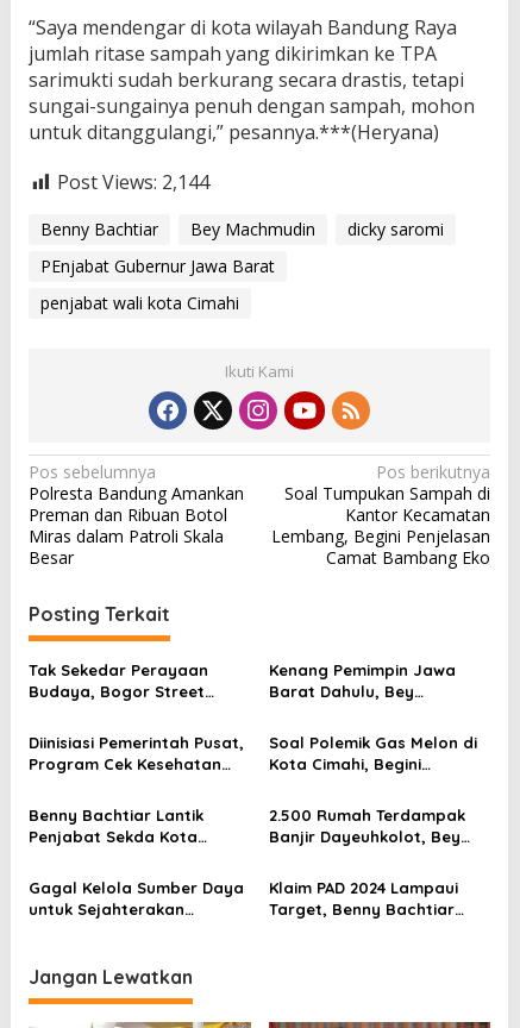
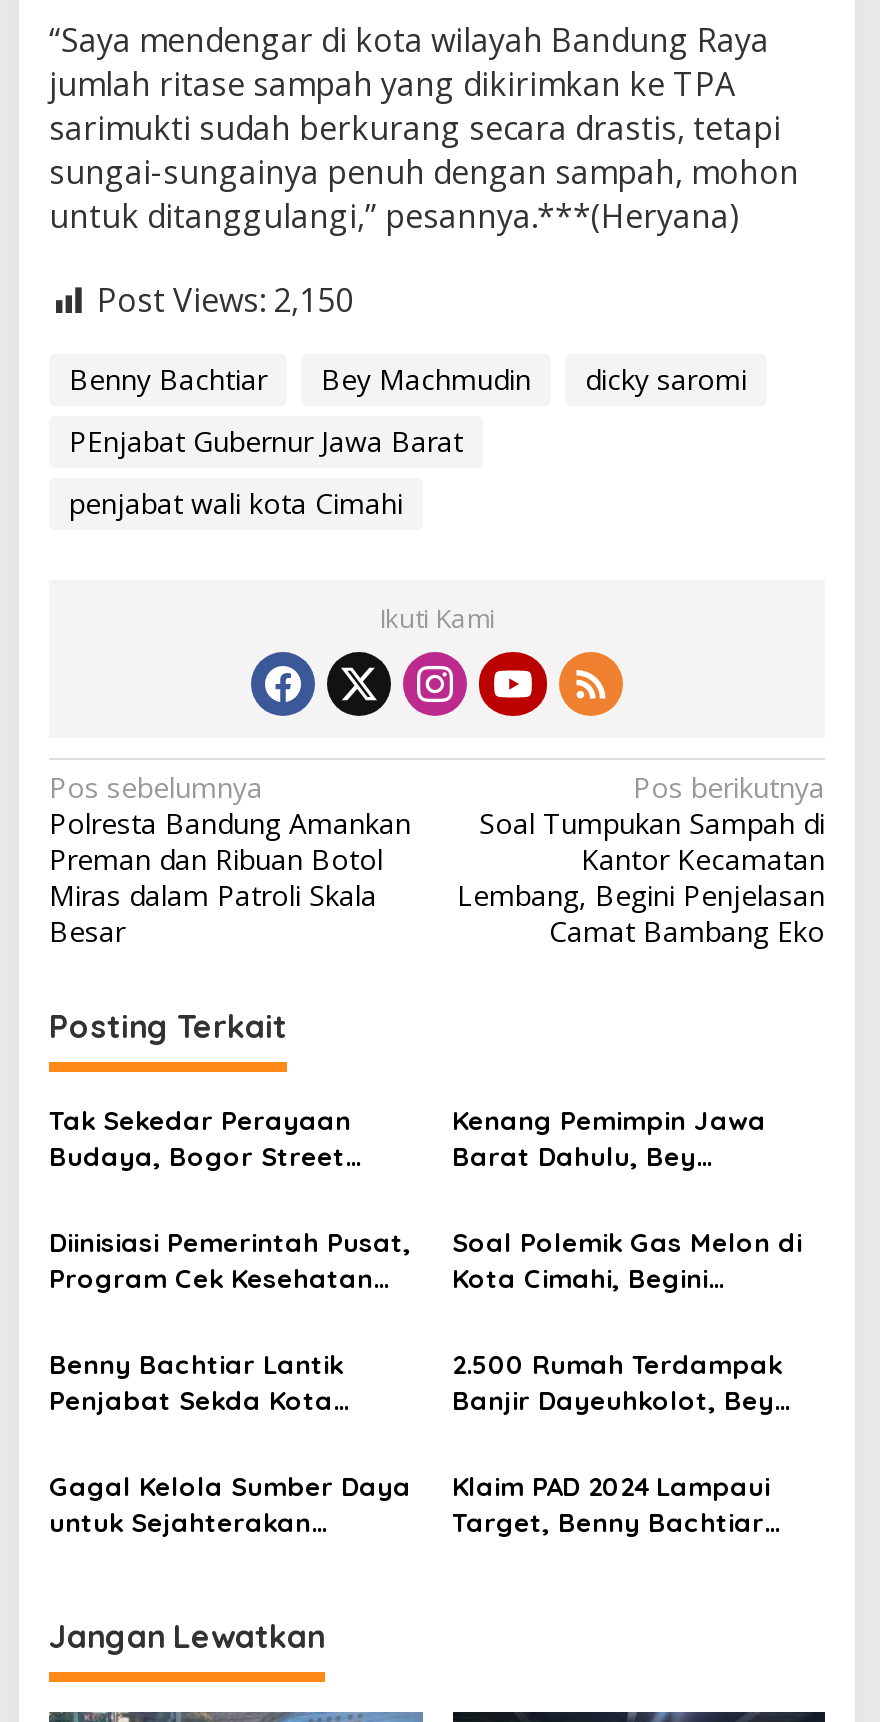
[57,169,209,196] Post Views: 2,144 -> [97,279,353,323] Post Views: 2,150

